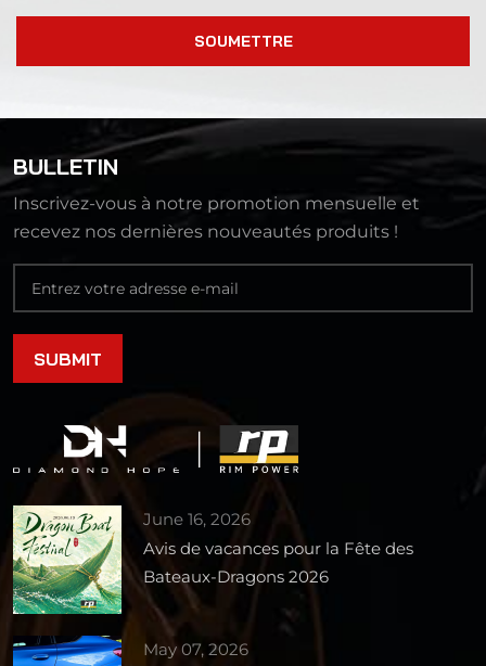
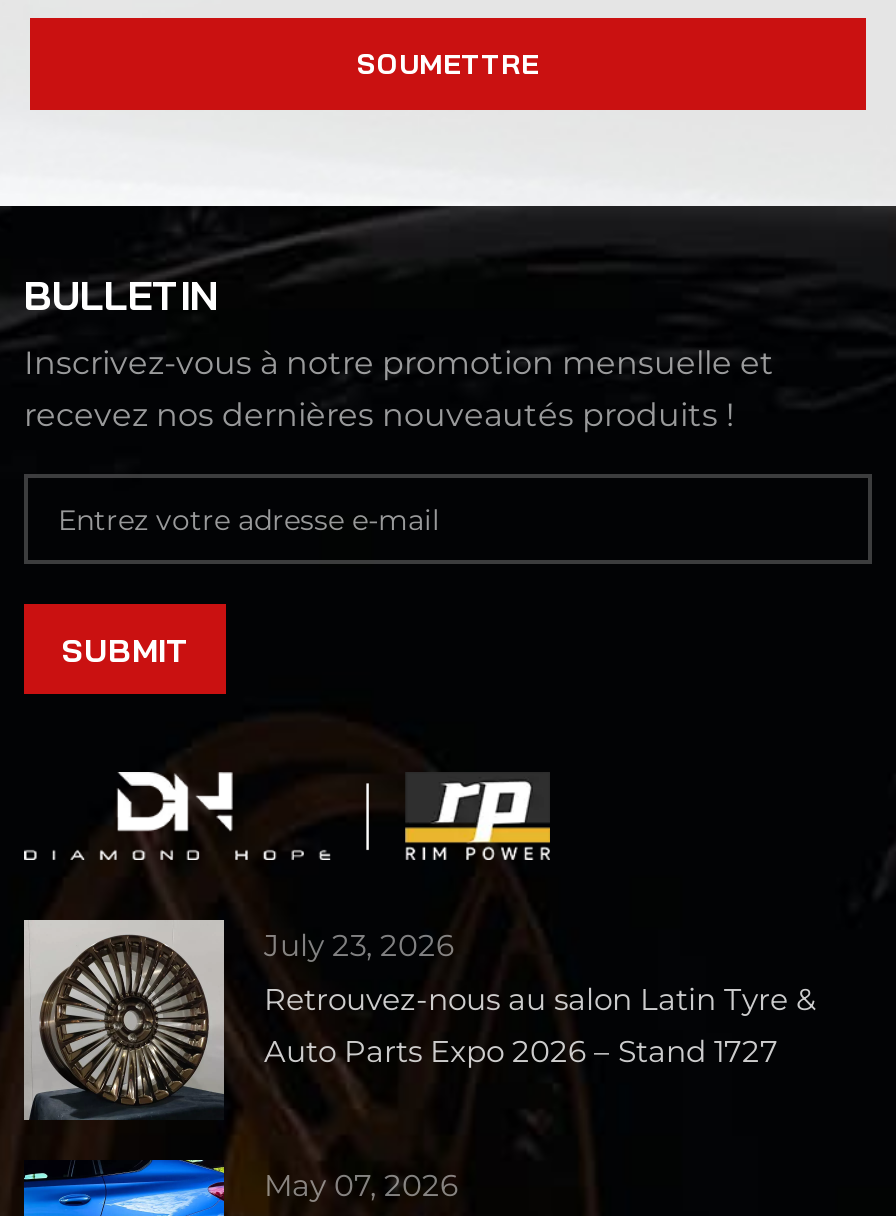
[12,505,413,615] [image] | June 16, 2026 | Avis de vacances pour la Fête des | Bateaux-Dragons 2026 -> [22,920,816,1120] [image] | July 23, 2026 | Retrouvez-nous au salon Latin Tyre & | Auto Parts Expo 2026 – Stand 1727

